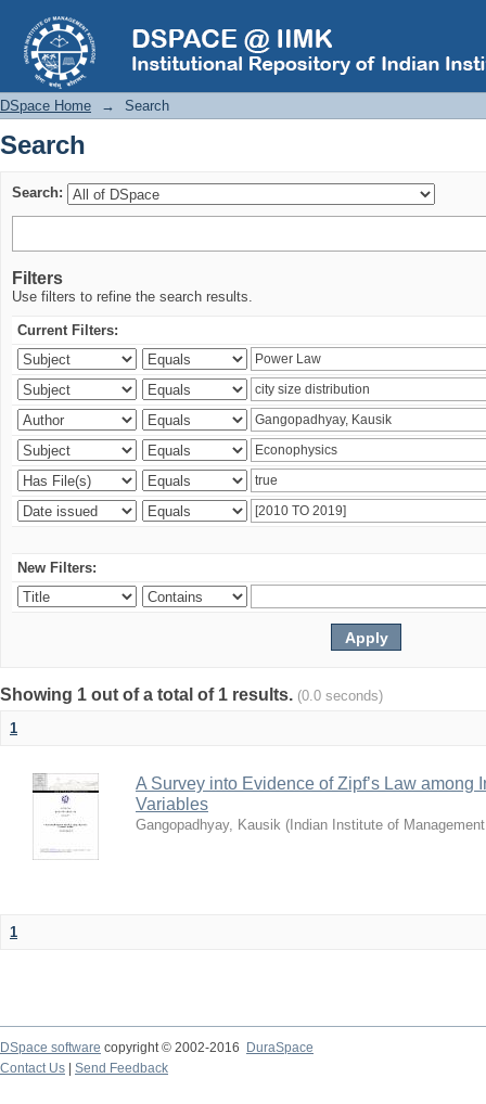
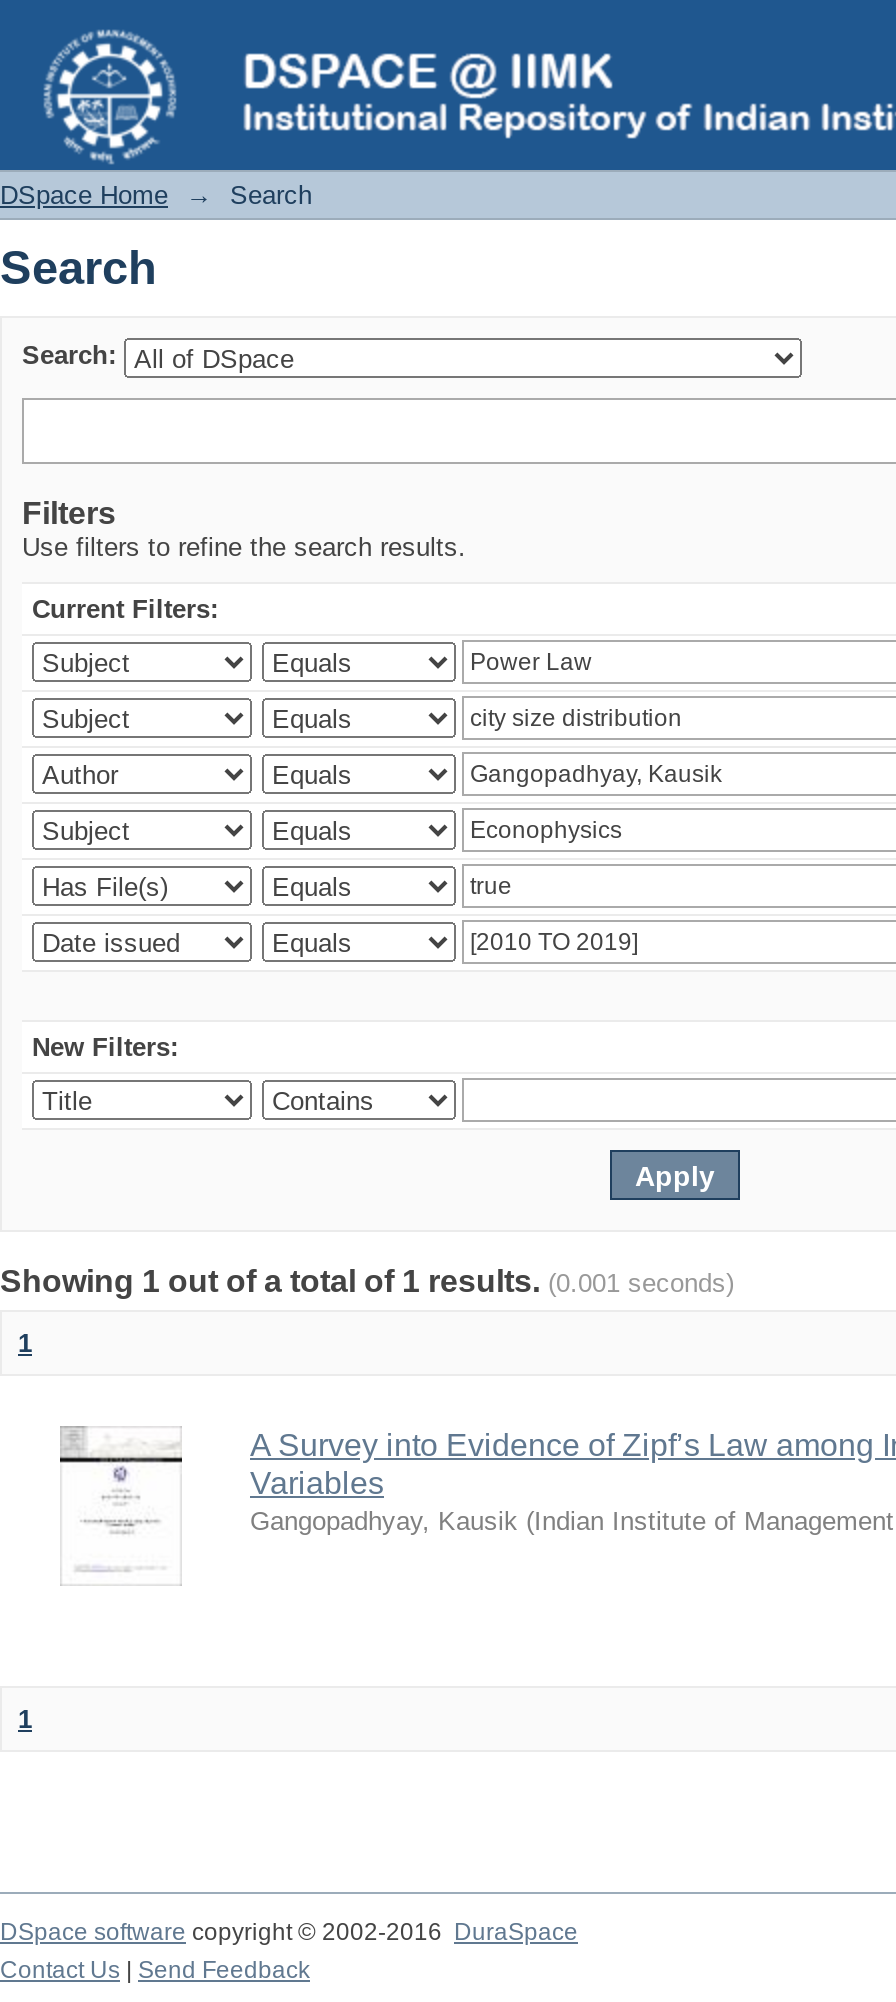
[0,685,383,704] Showing 1 out of a total of 1 results. (0.0 seconds) -> [0,1264,734,1298] Showing 1 out of a total of 1 results. (0.001 seconds)

